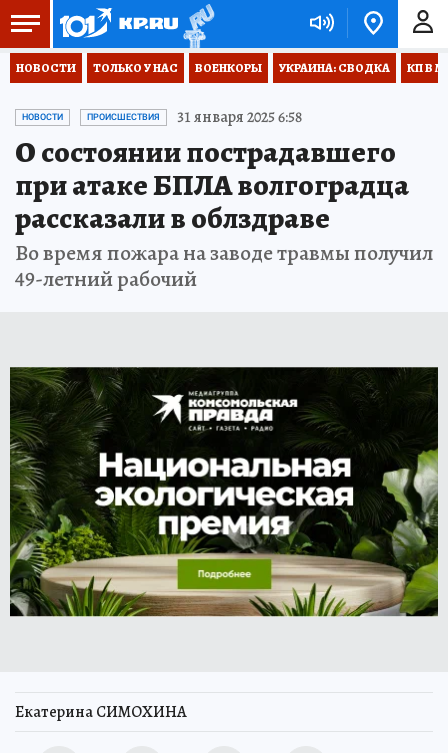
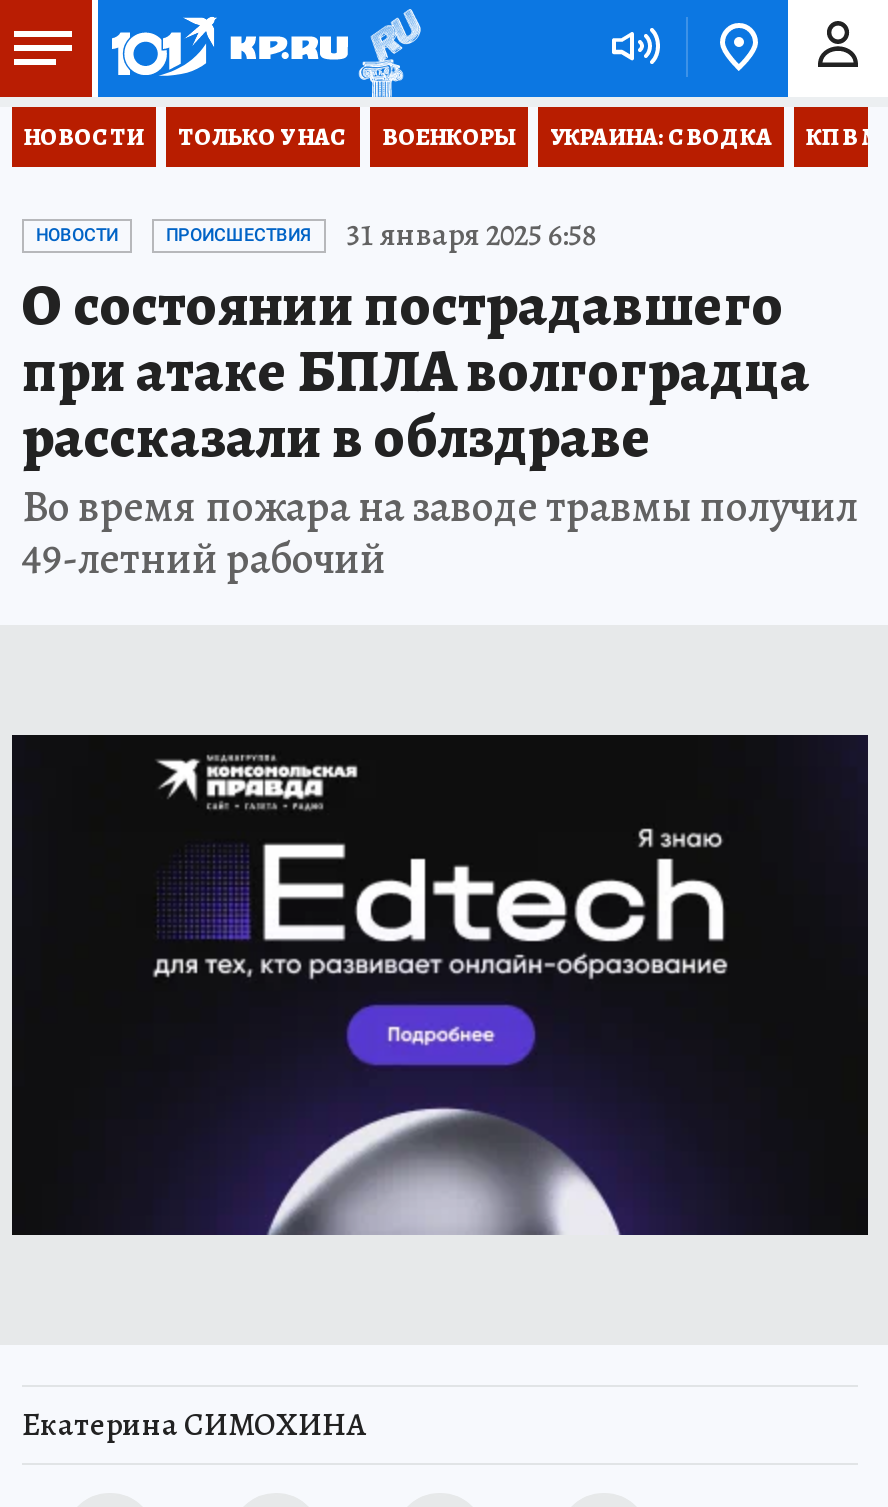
[9,367,439,617] [image] -> [10,735,870,1237] [image]

